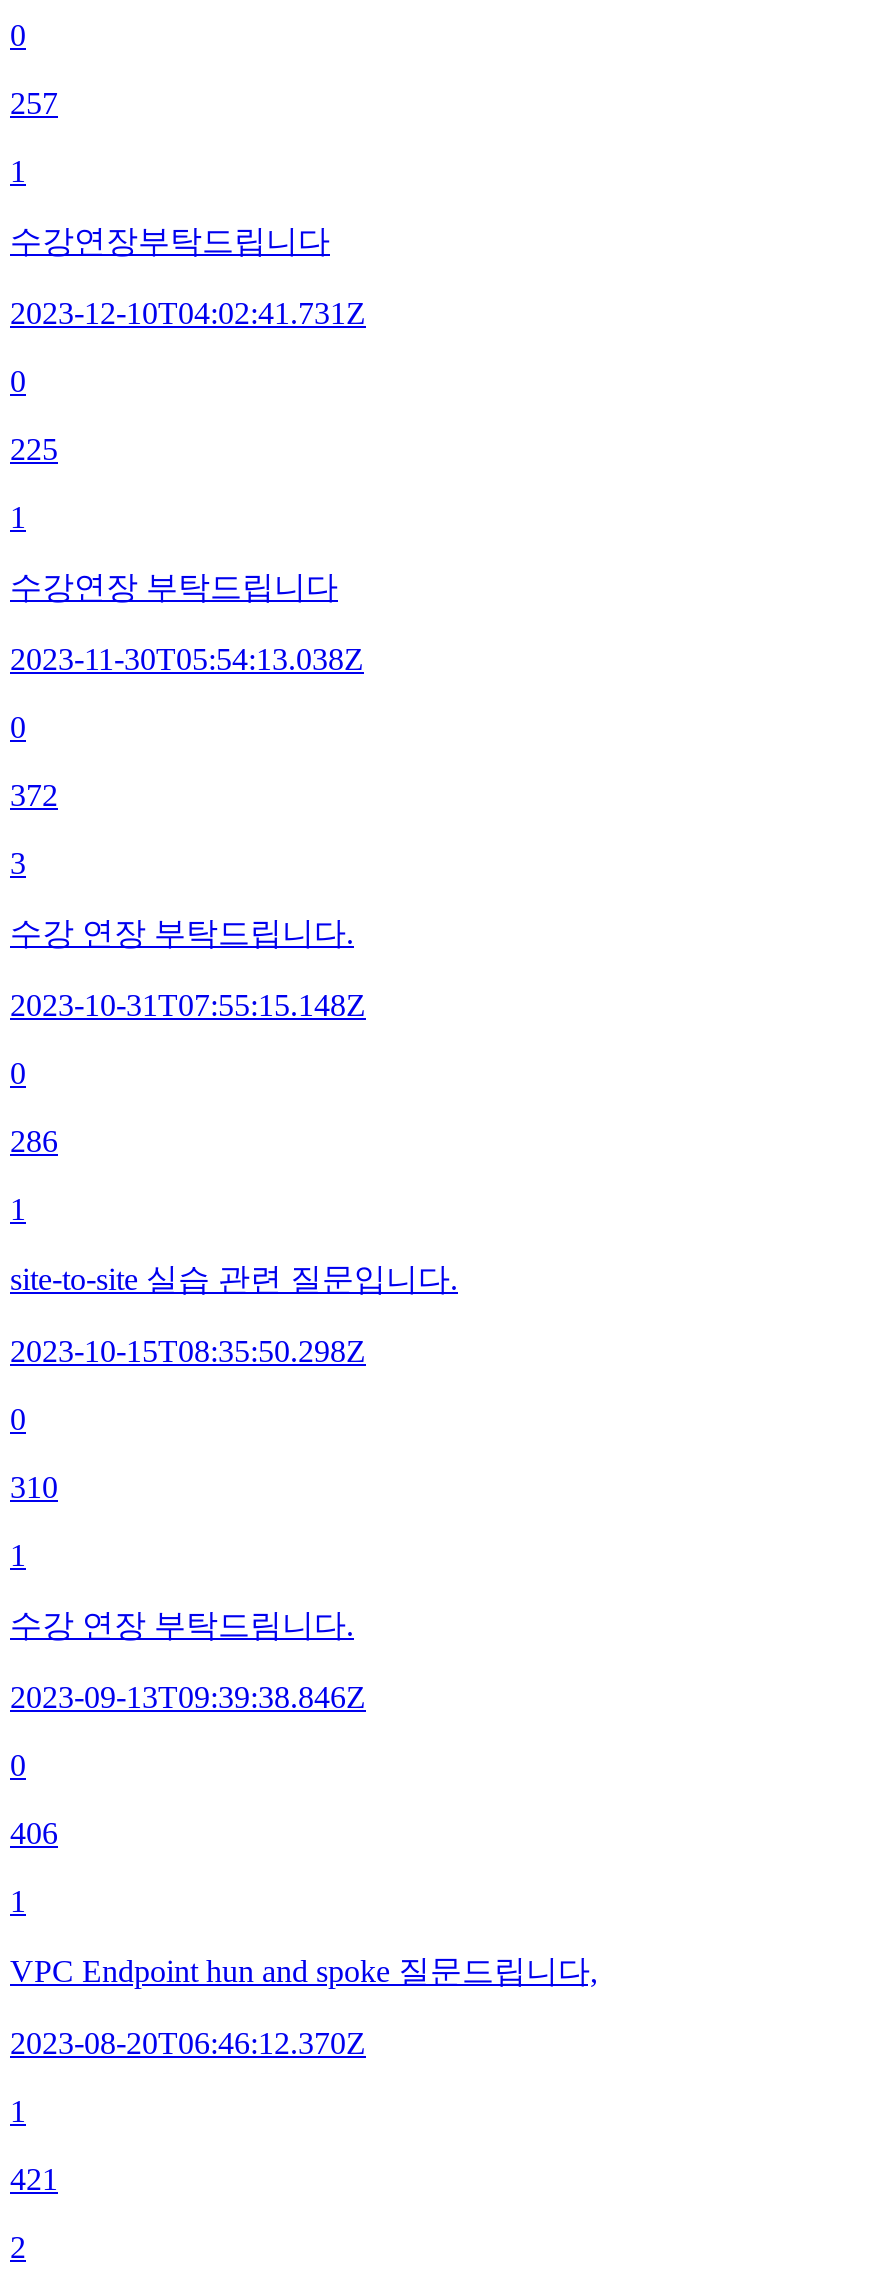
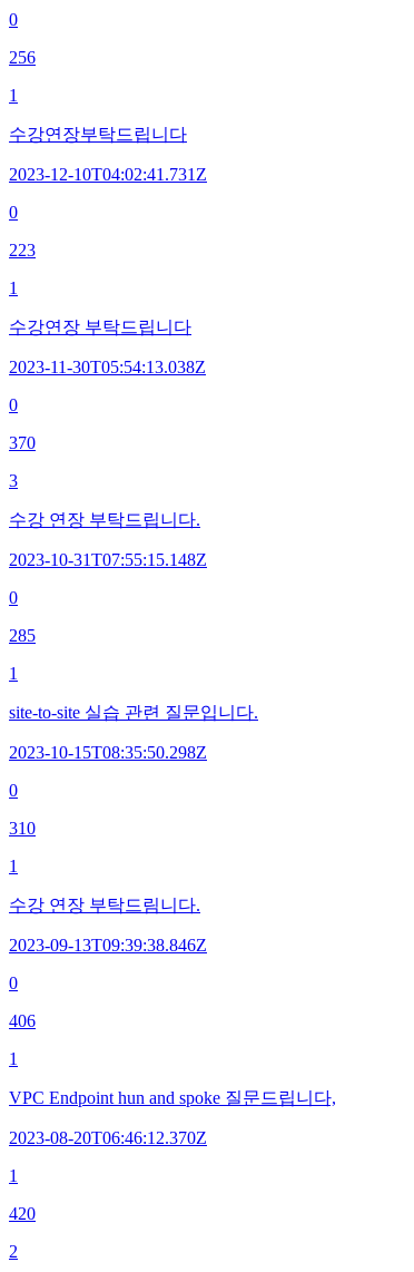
[10,86,58,120] 257 -> [9,48,36,67] 256
[10,432,58,466] 225 -> [9,240,36,259] 223
[10,778,58,812] 372 -> [9,433,36,452] 370
[10,1124,58,1158] 286 -> [9,626,36,645] 285
[10,2162,58,2196] 421 -> [9,1204,36,1223] 420

